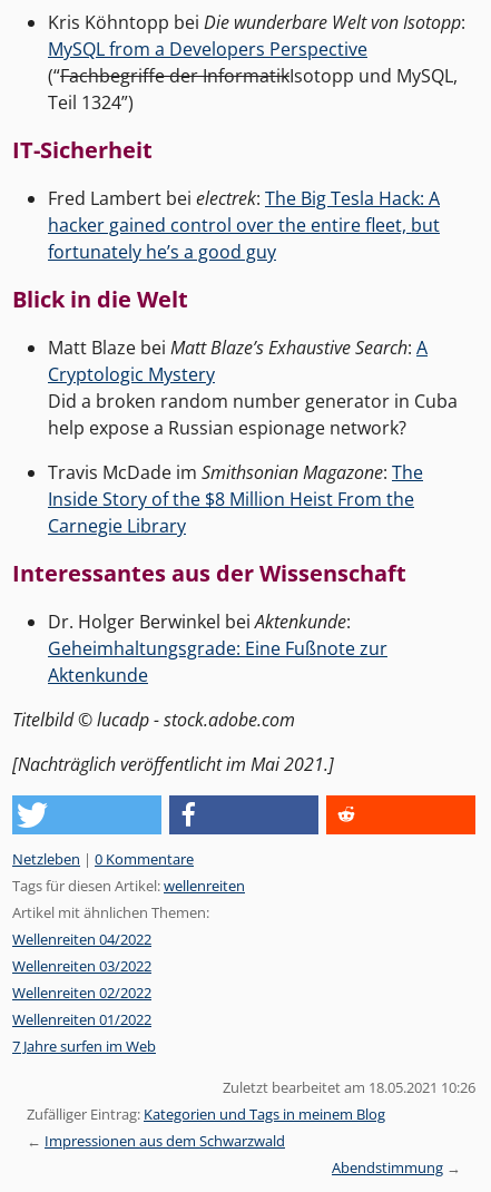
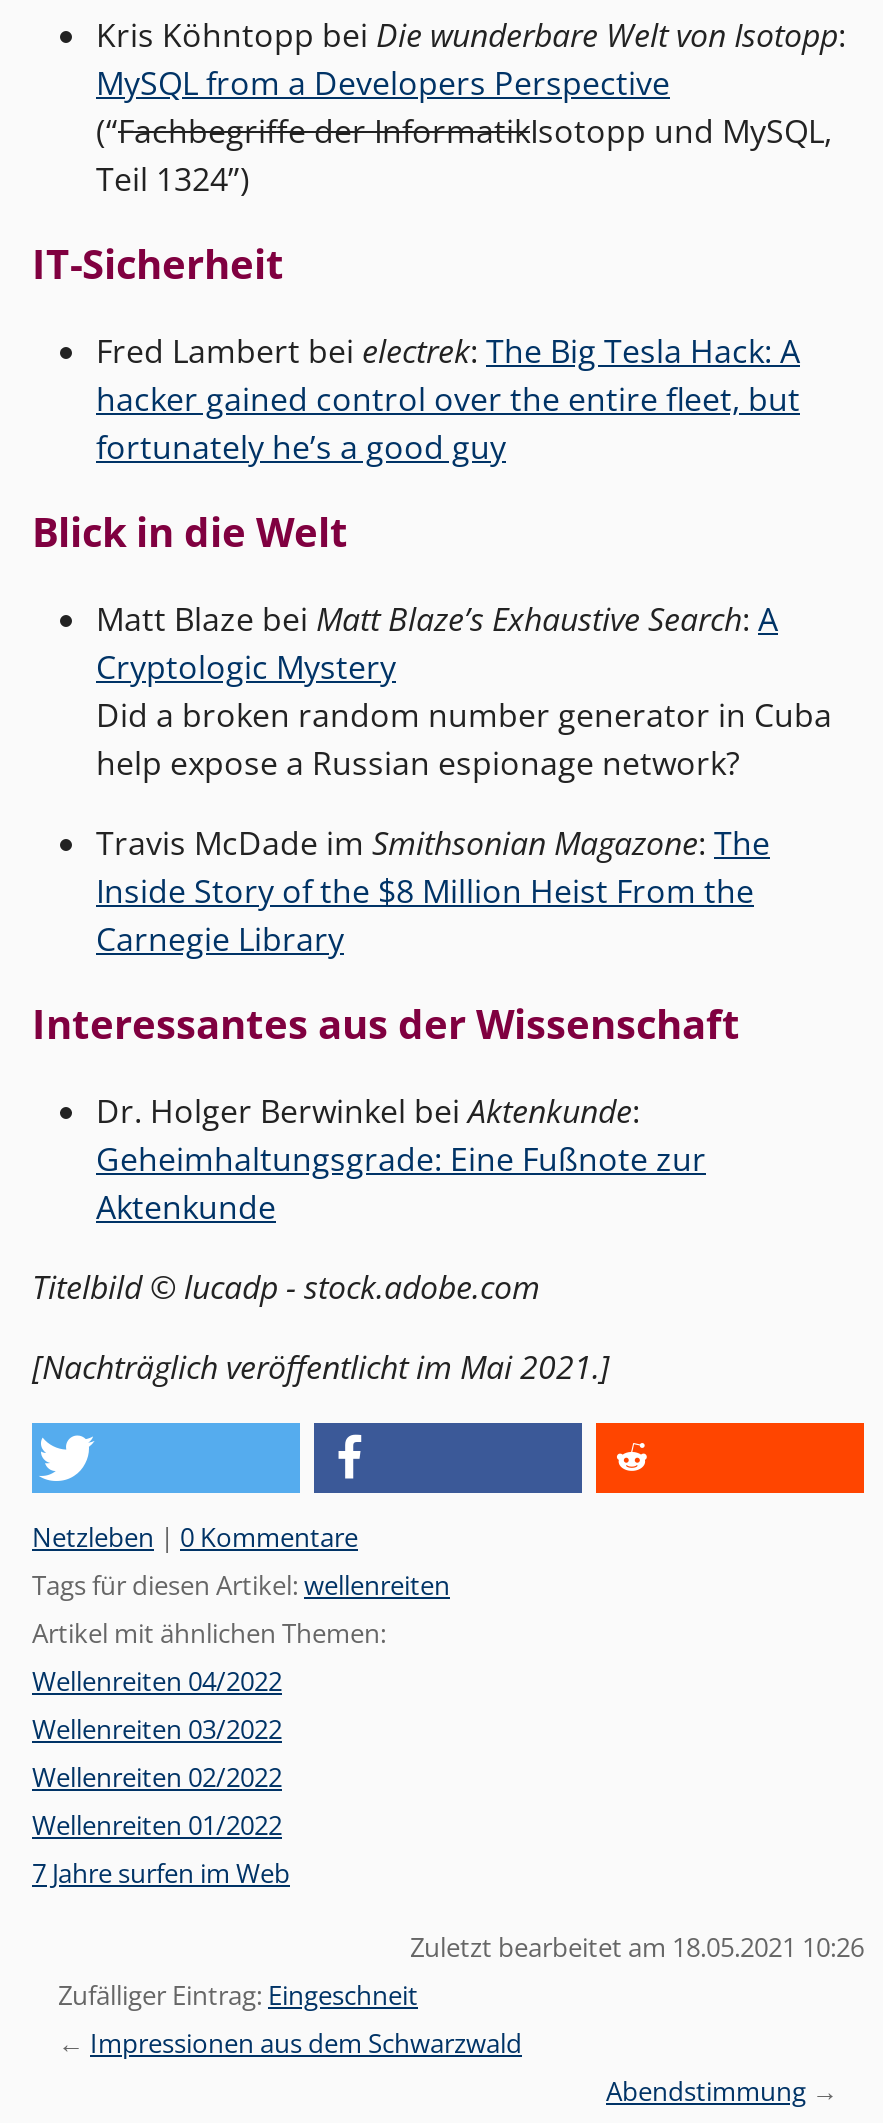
[27,1104,385,1124] Zufälliger Eintrag: Kategorien und Tags in meinem Blog -> [58,1977,418,2013] Zufälliger Eintrag: Eingeschneit

